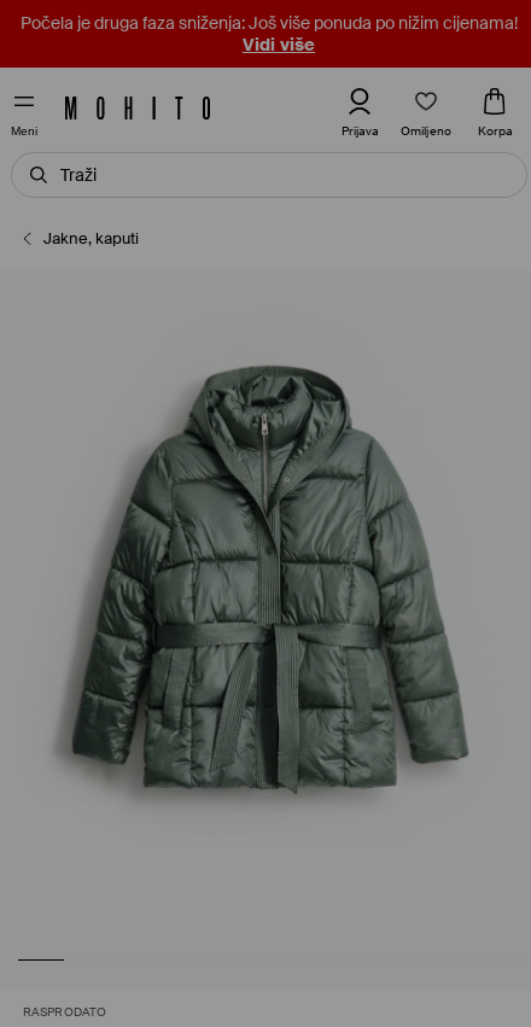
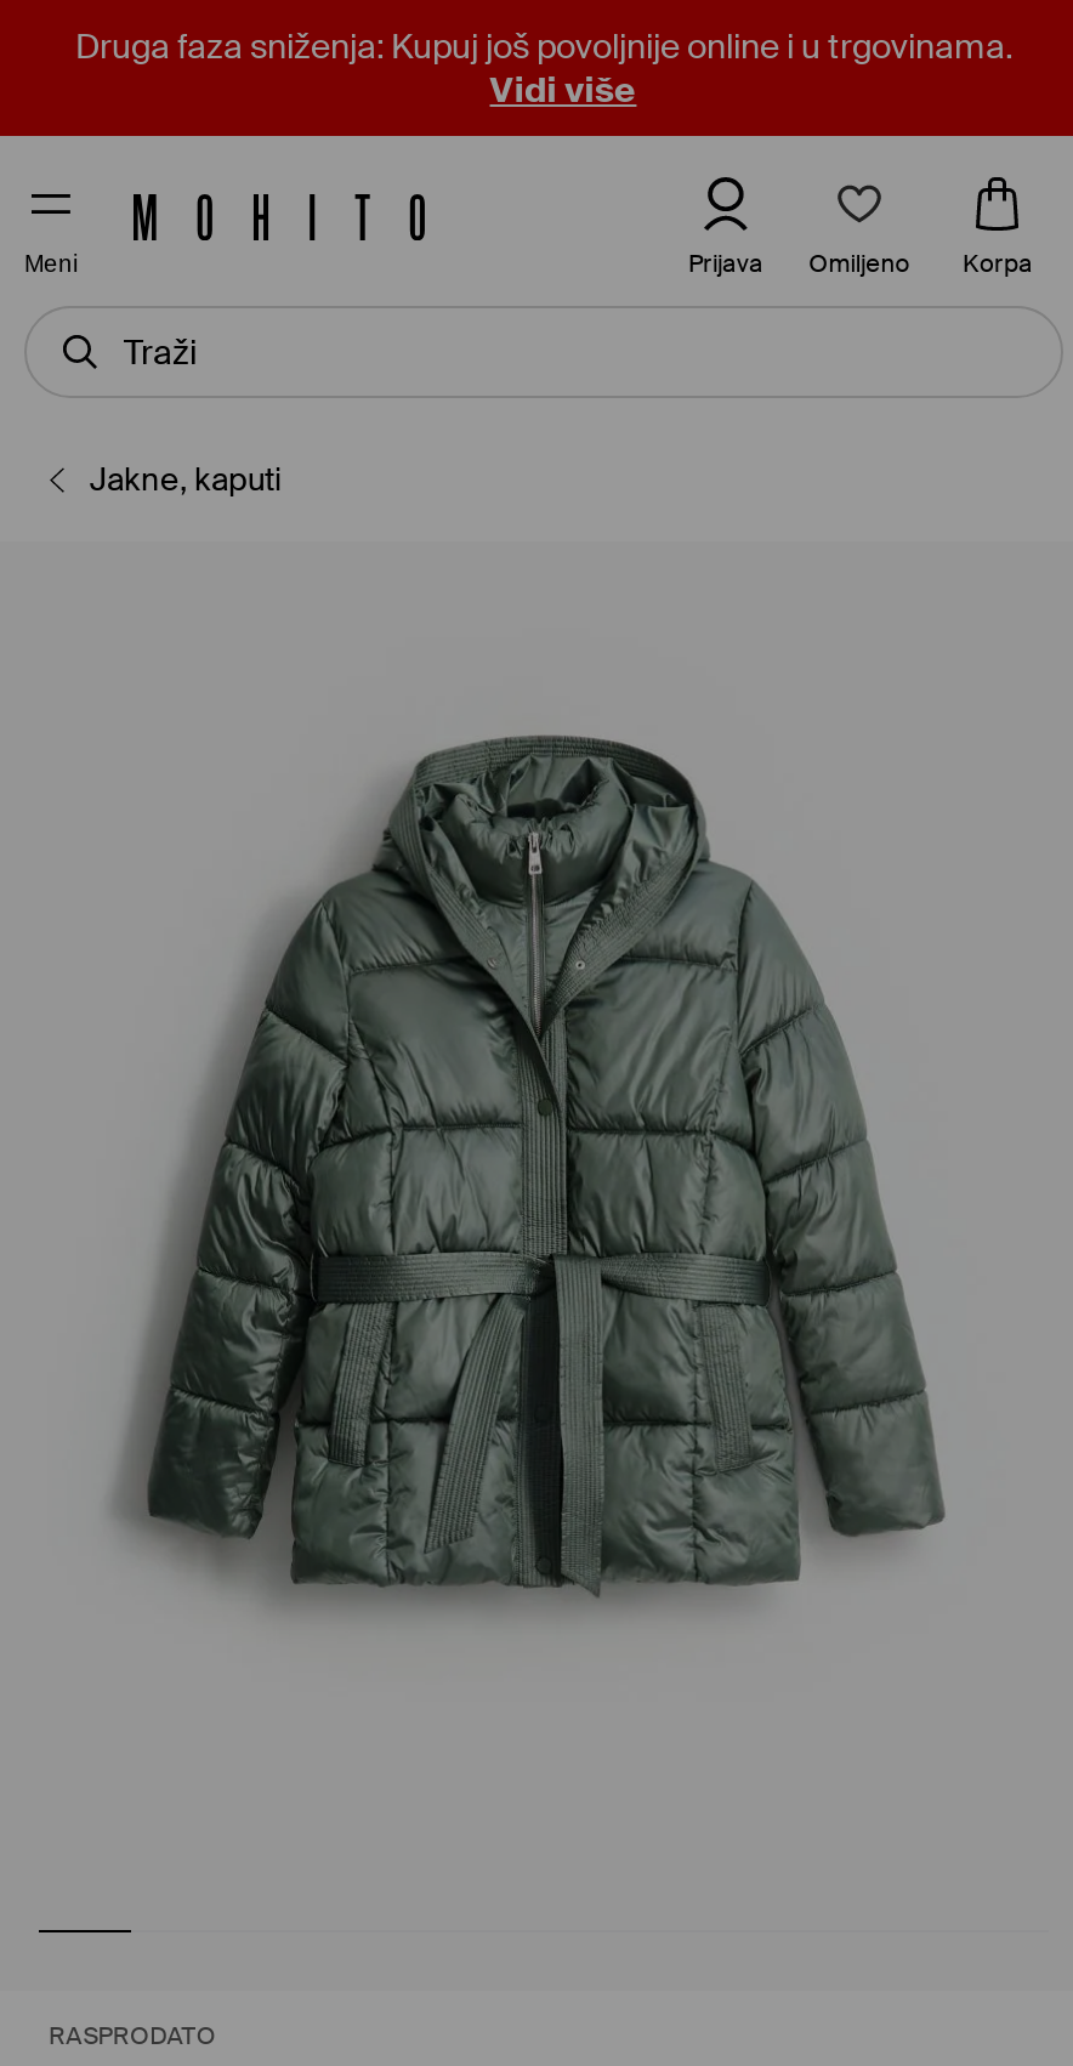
[21,12,518,34] Počela je druga faza sniženja: Još više ponuda po nižim cijenama! -> [75,24,1012,68] Druga faza sniženja: Kupuj još povoljnije online i u trgovinama.

